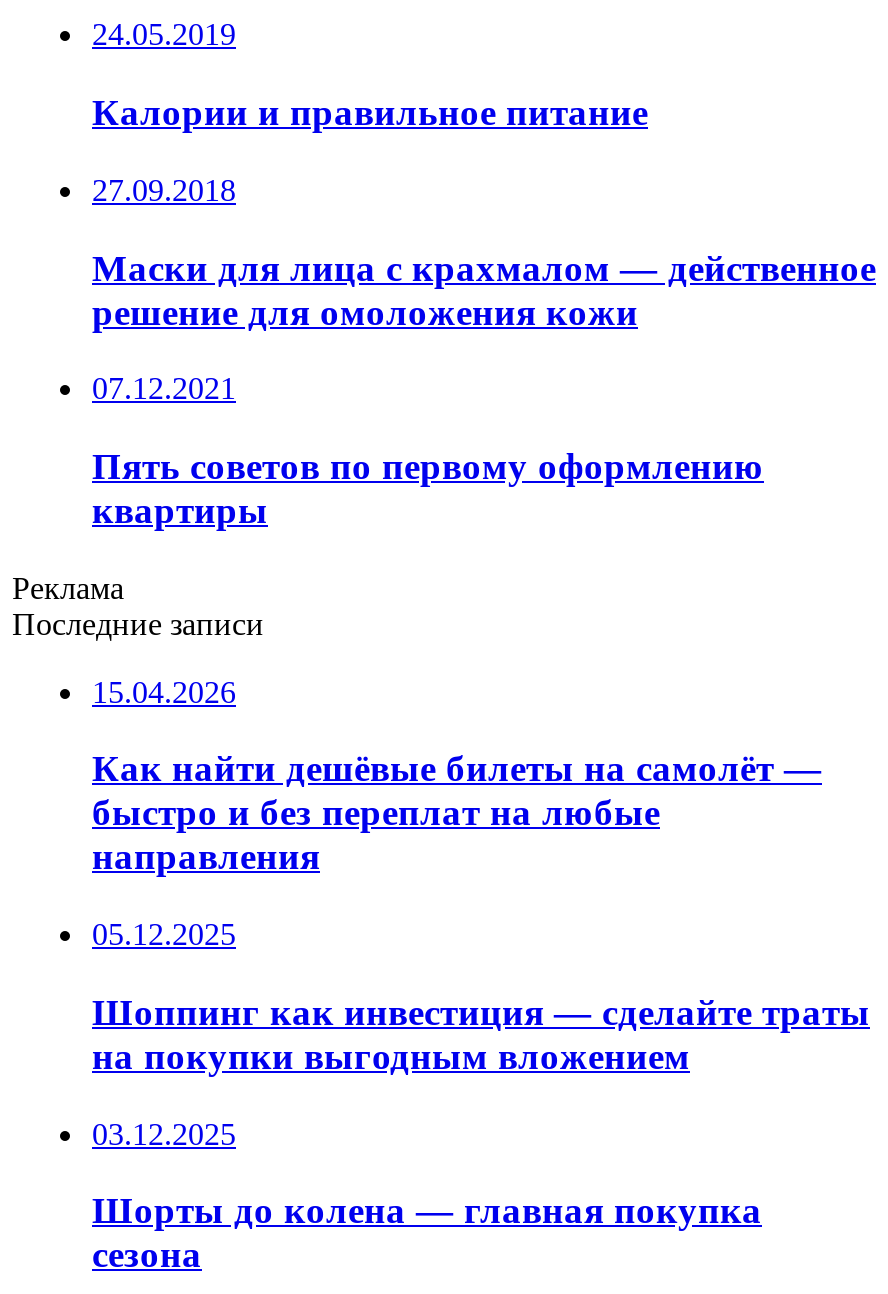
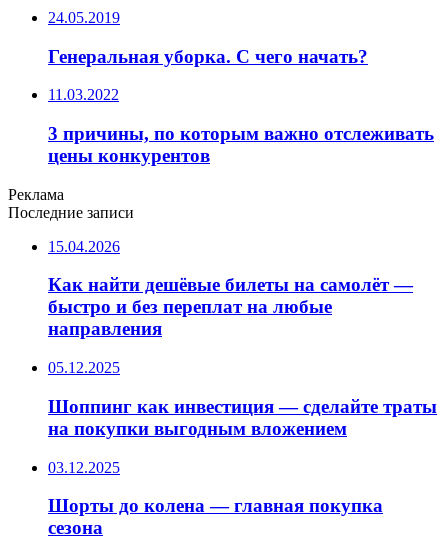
[92,91,876,531] Калории и правильное питание | 27.09.2018 | Маски для лица с крахмалом — действенное | решение для омоложения кожи | 07.12.2021 | Пять советов по первому оформлению | квартиры -> [48,46,434,166] Генеральная уборка. С чего начать? | 11.03.2022 | 3 причины, по которым важно отслеживать | цены конкурентов

